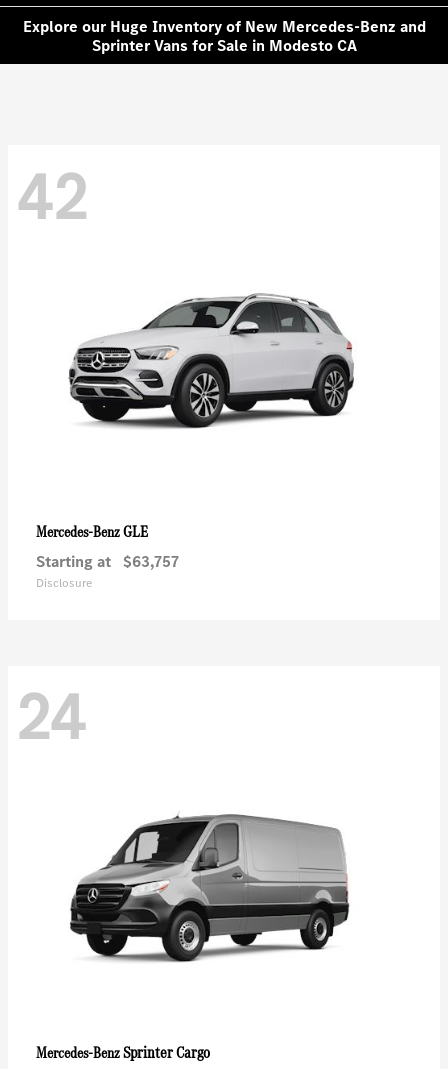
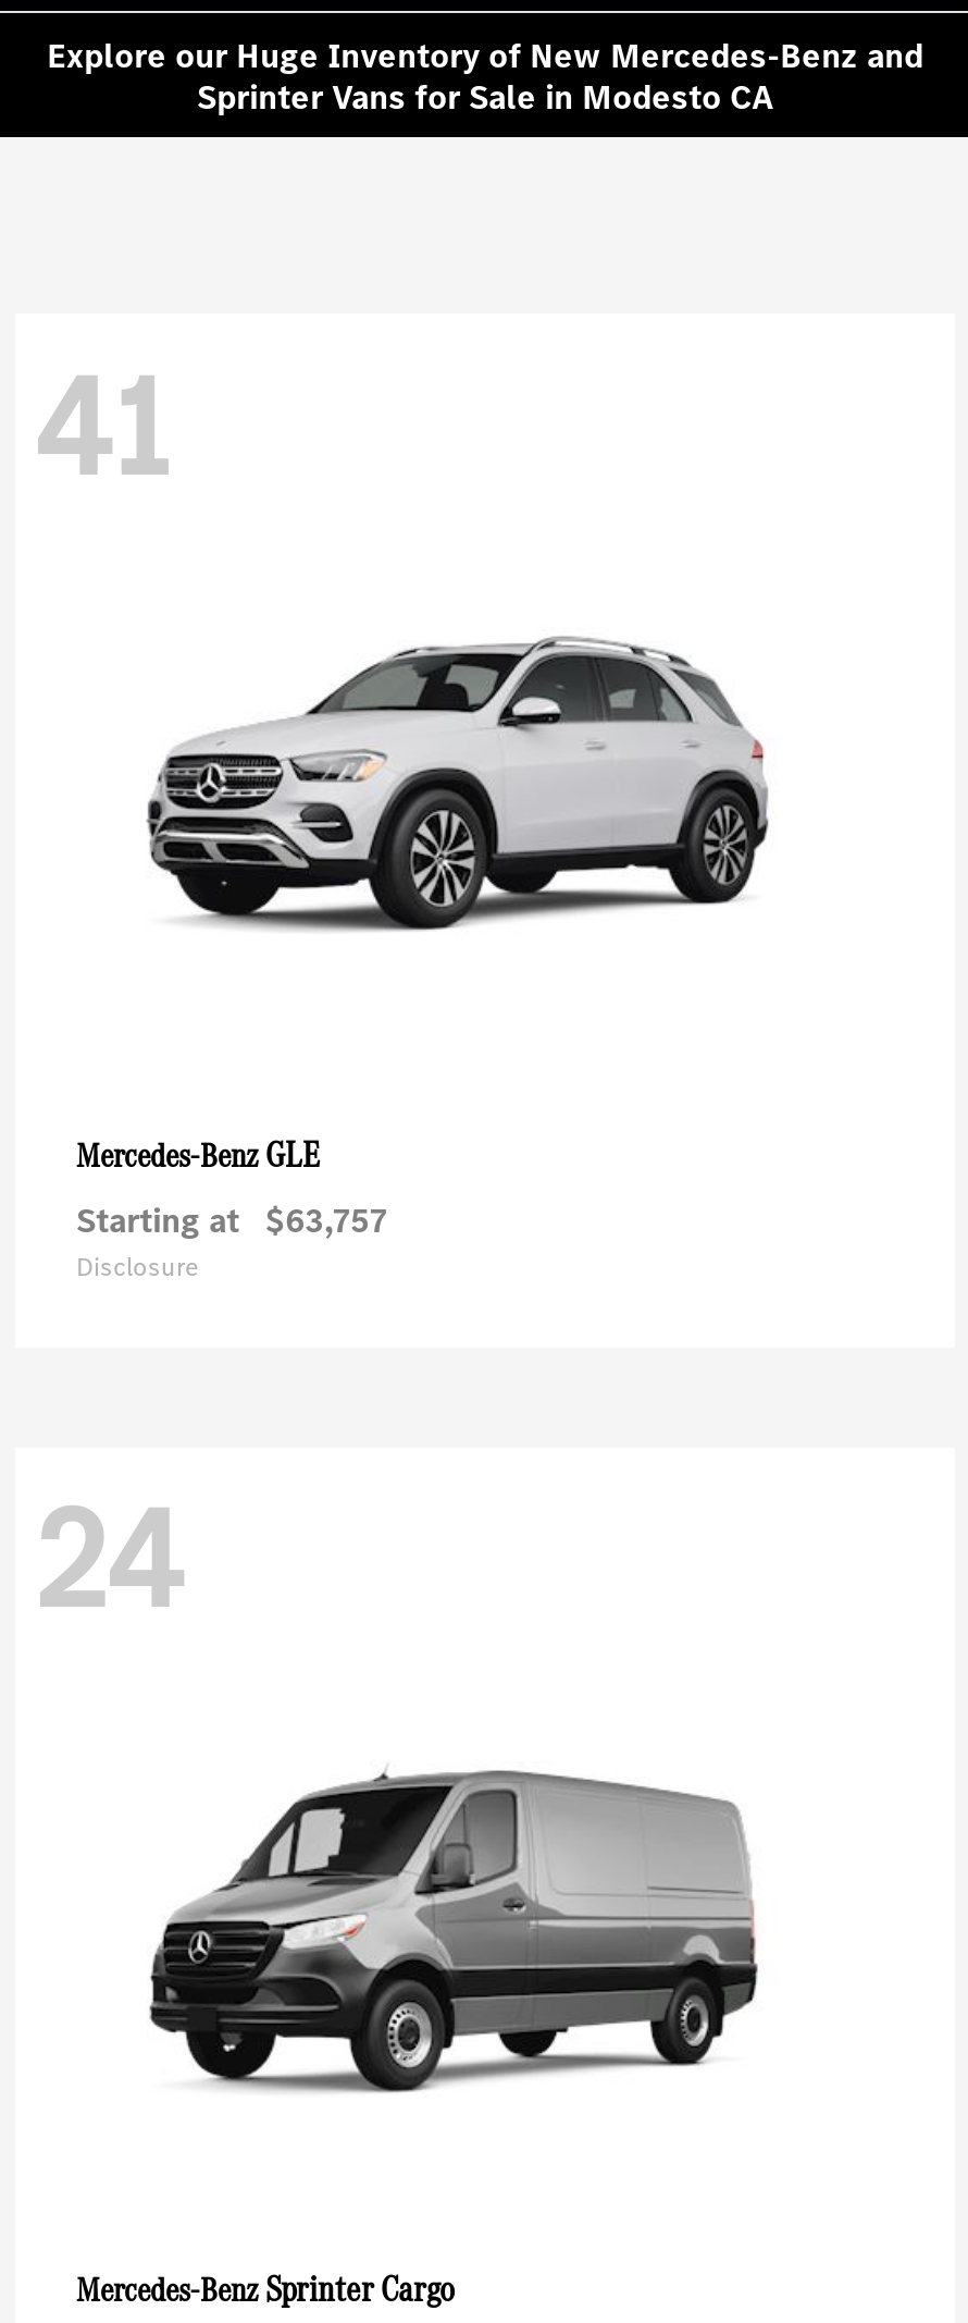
[16,155,87,240] 42 -> [33,335,167,520] 41

